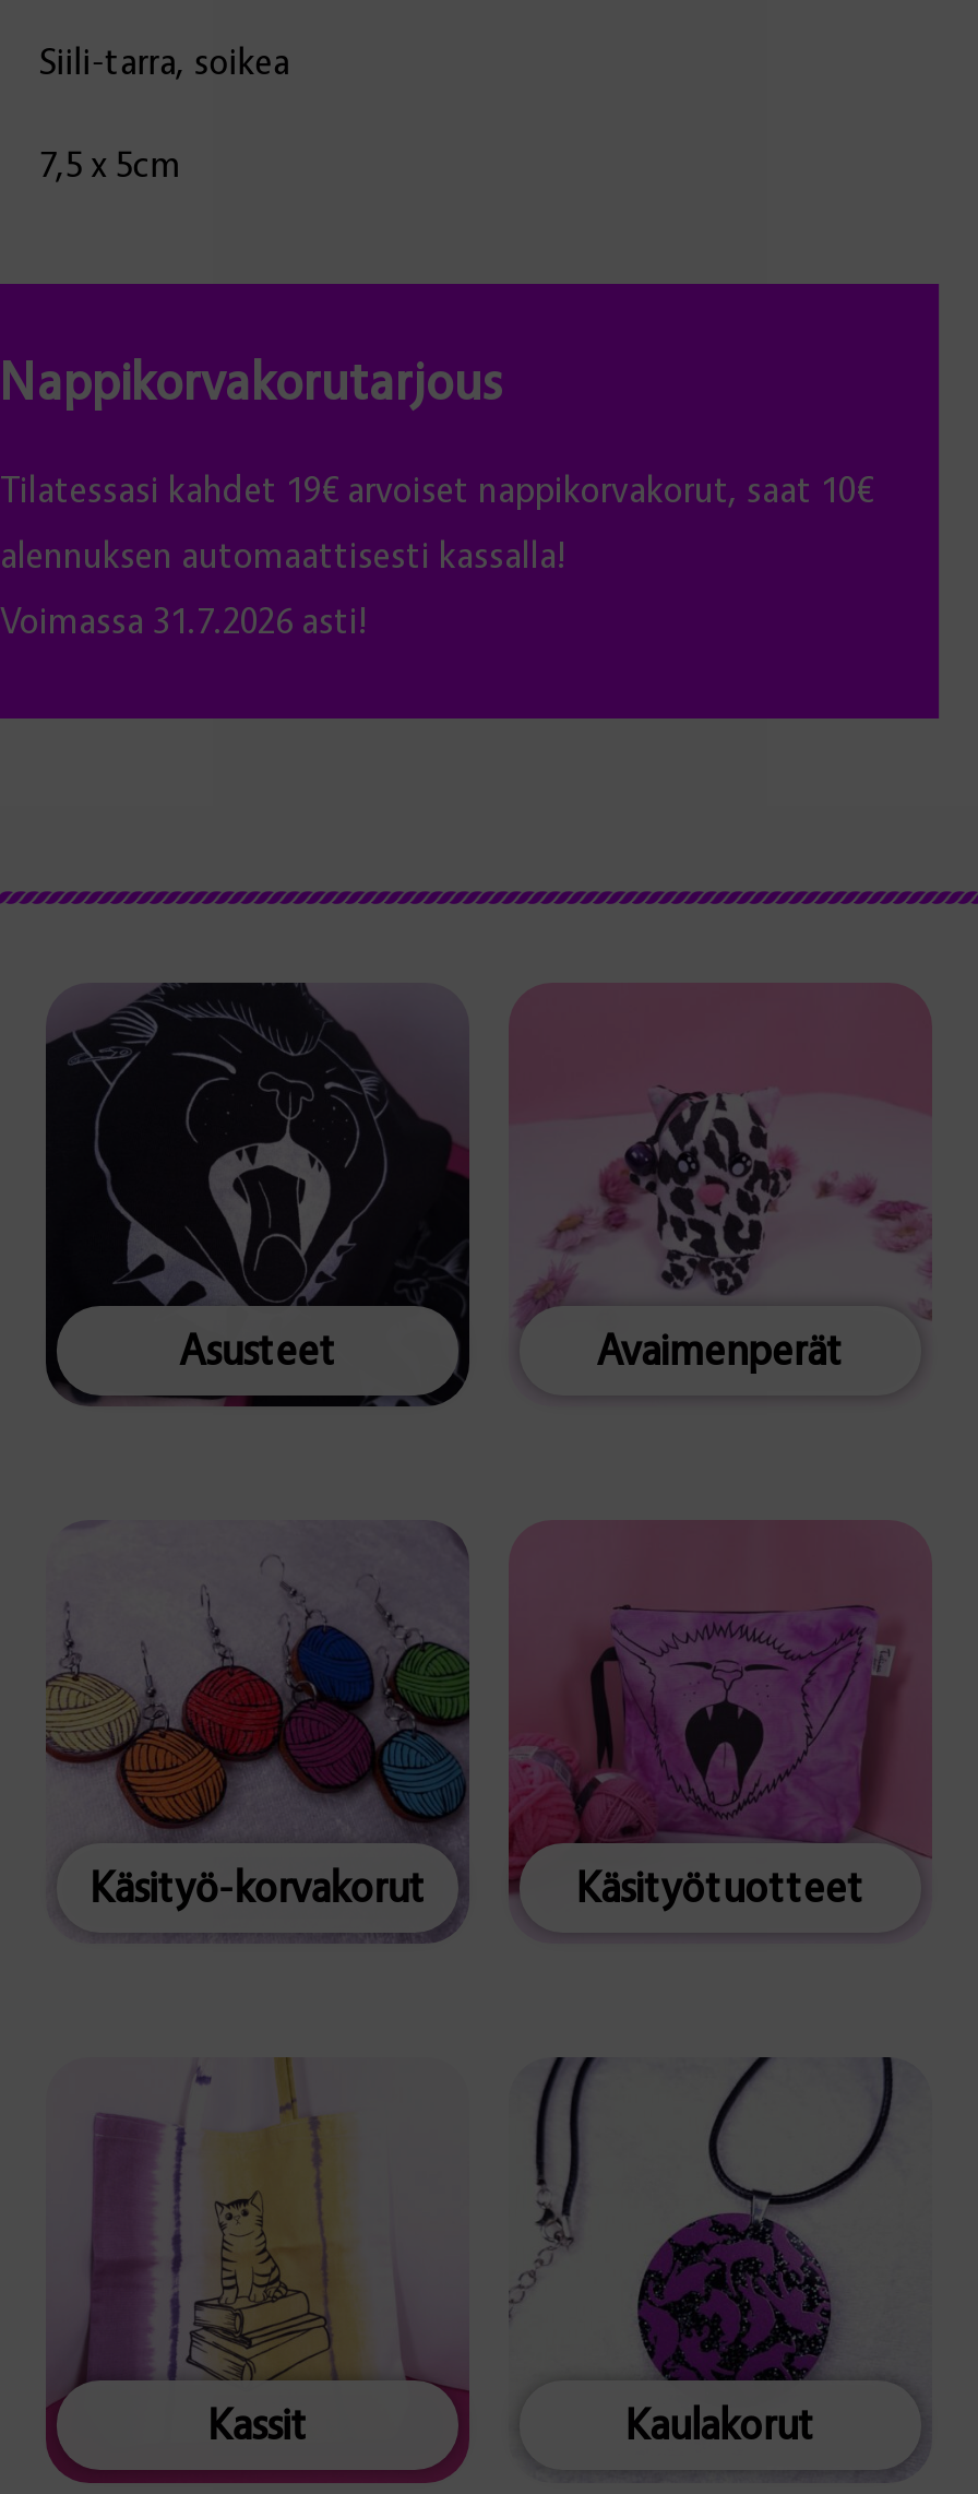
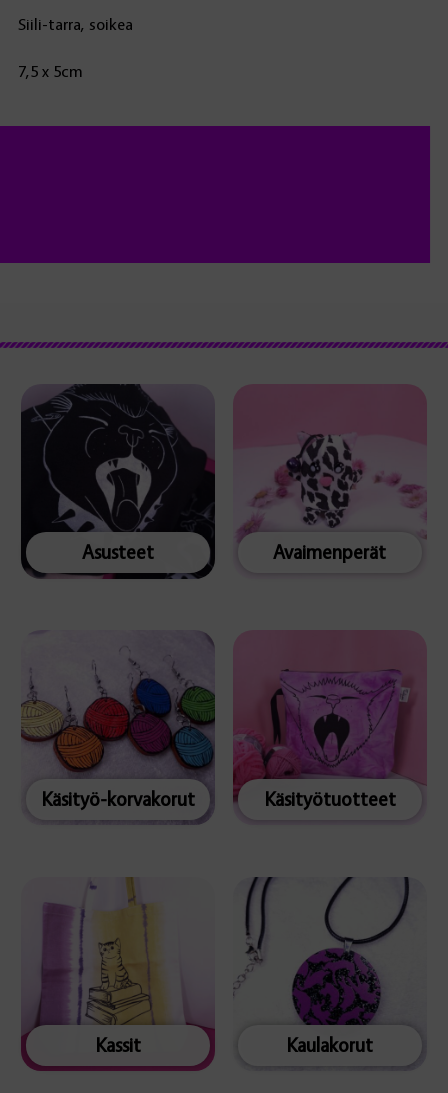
[0,349,873,641] Nappikorvakorutarjous | Tilatessasi kahdet 19€ arvoiset nappikorvakorut, saat 10€ | alennuksen automaattisesti kassalla! | Voimassa 31.7.2026 asti! -> none

